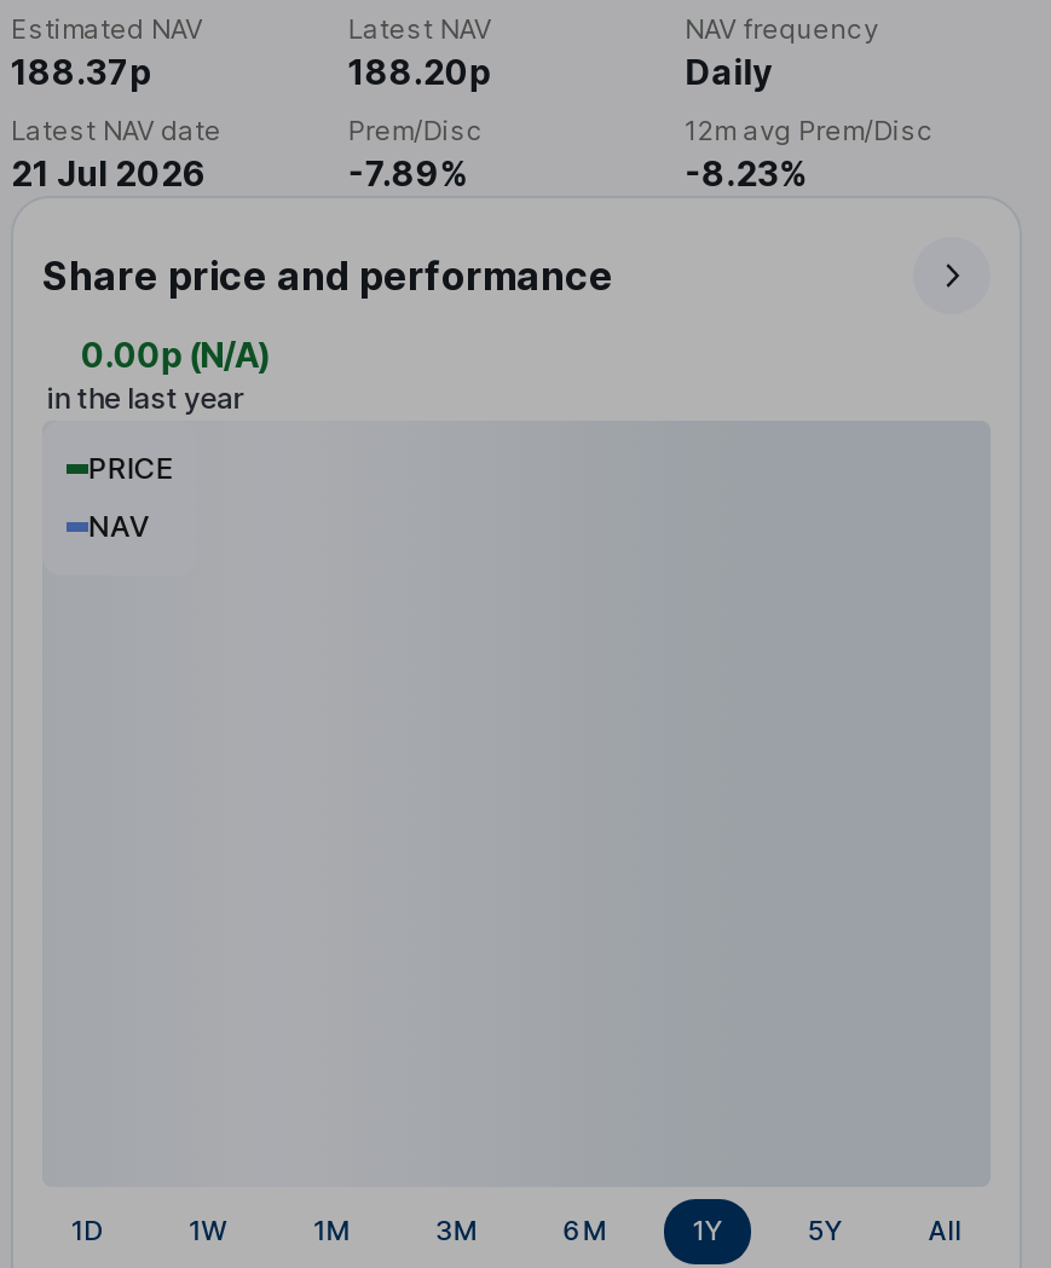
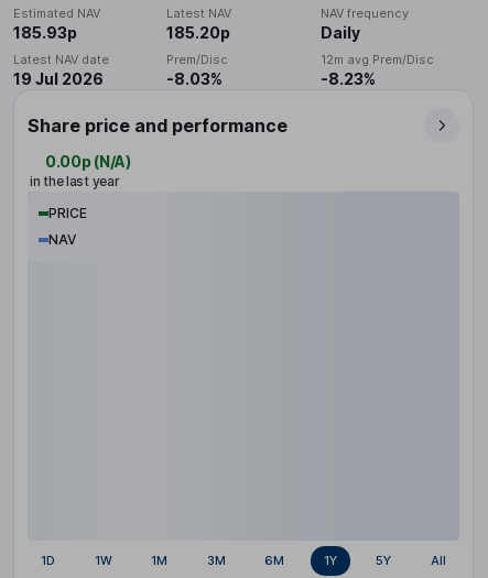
[11,50,151,91] 188.37p -> [13,23,77,41] 185.93p
[348,50,491,91] 188.20p -> [167,23,231,41] 185.20p
[11,151,207,192] 21 Jul 2026 -> [13,69,104,88] 19 Jul 2026
[348,151,466,192] -7.89% -> [167,69,223,88] -8.03%

